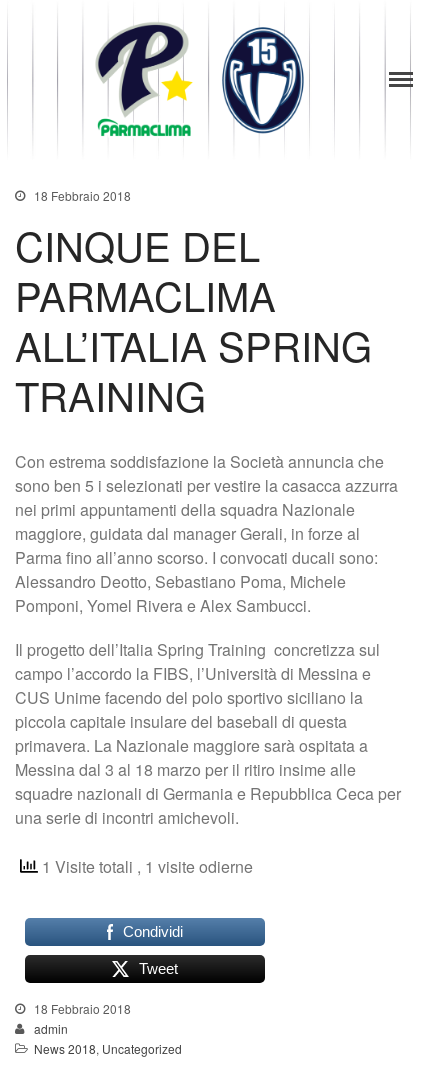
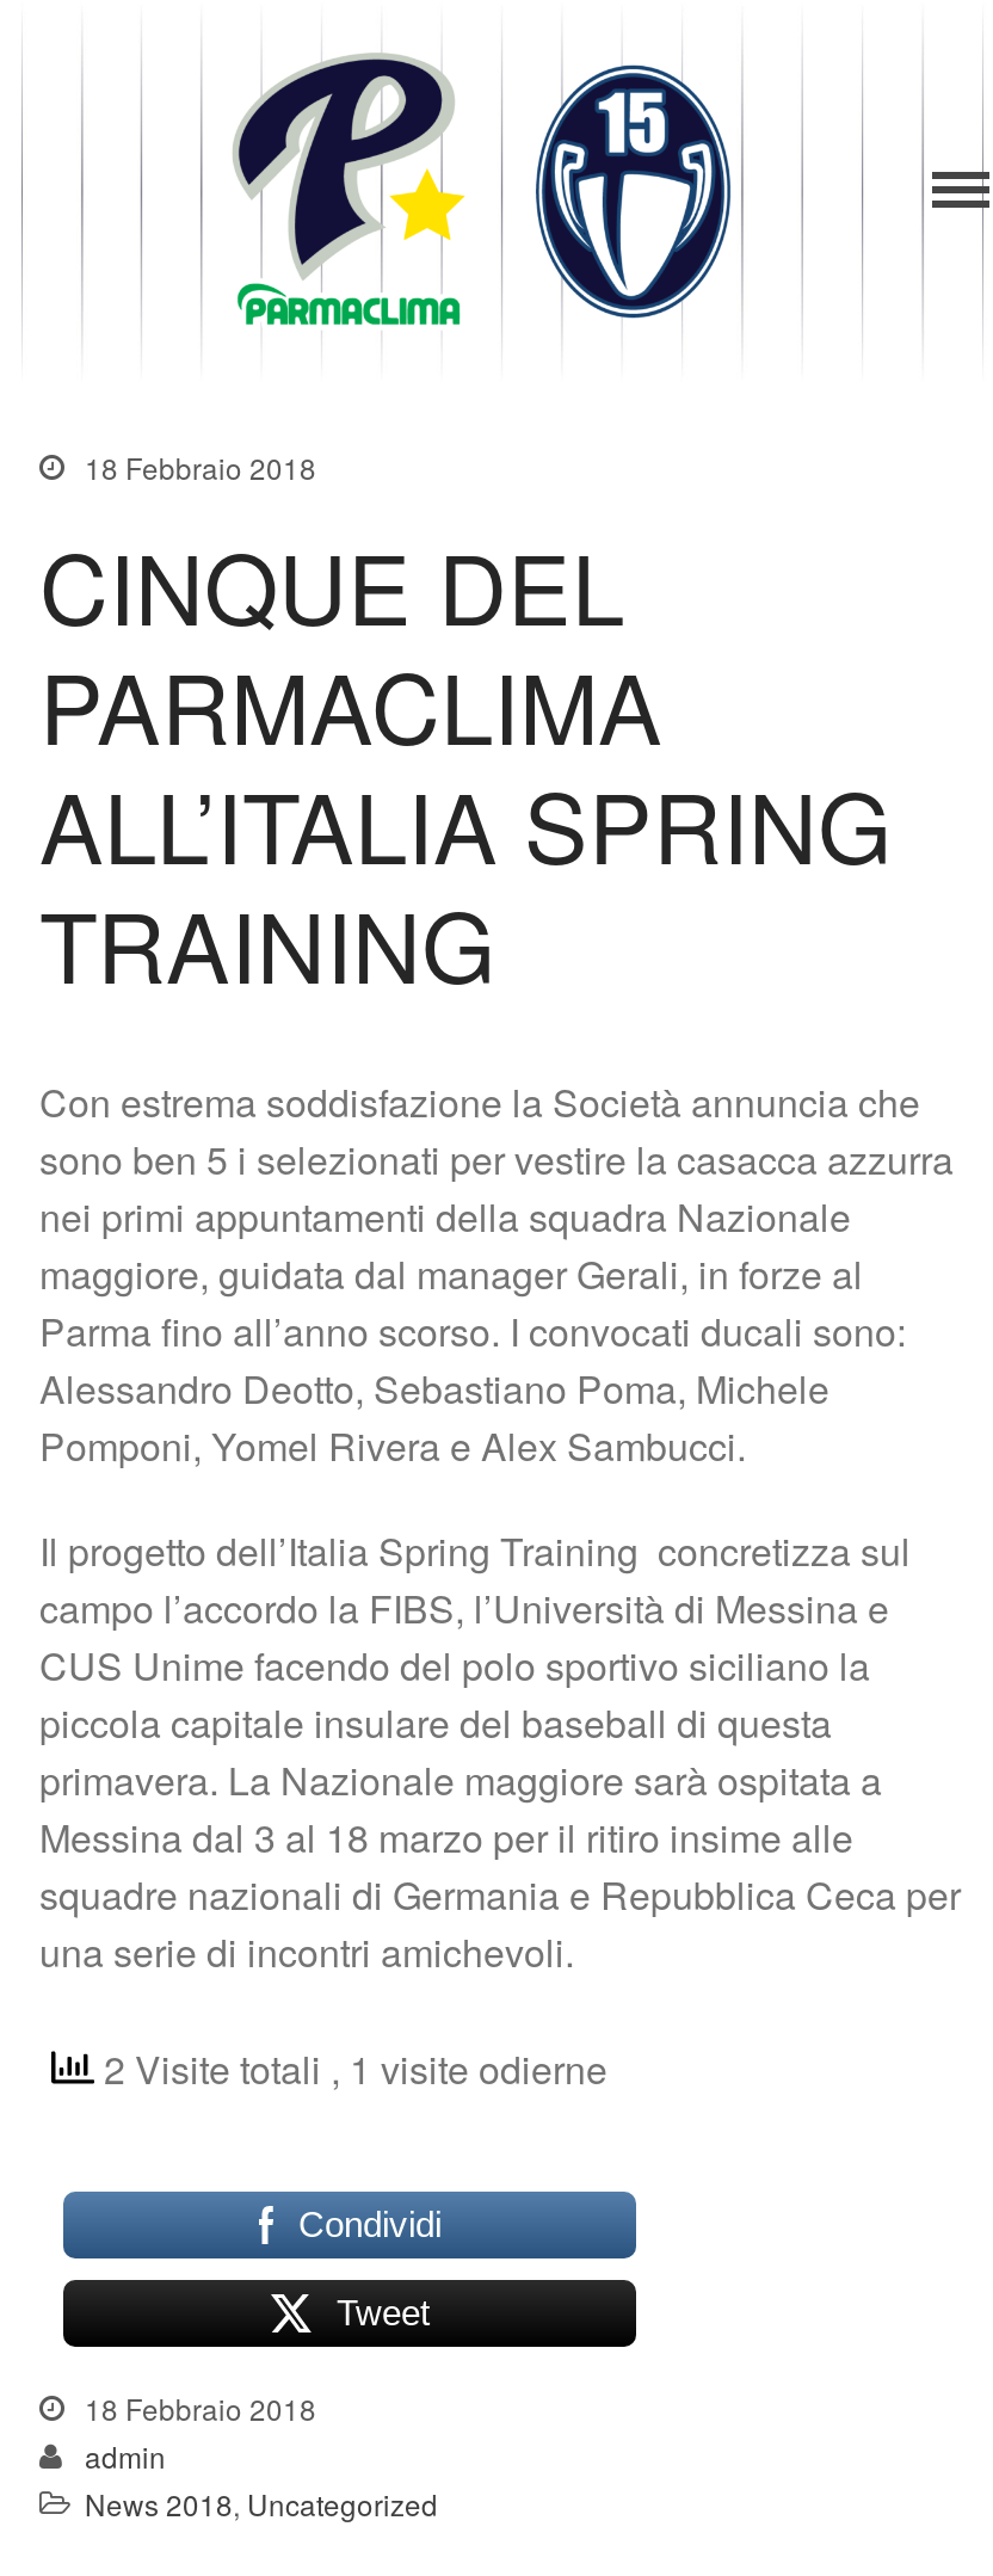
[38,855,253,878] 1 Visite totali, 1 visite odierne -> [94,2041,607,2096] 2 Visite totali, 1 visite odierne

